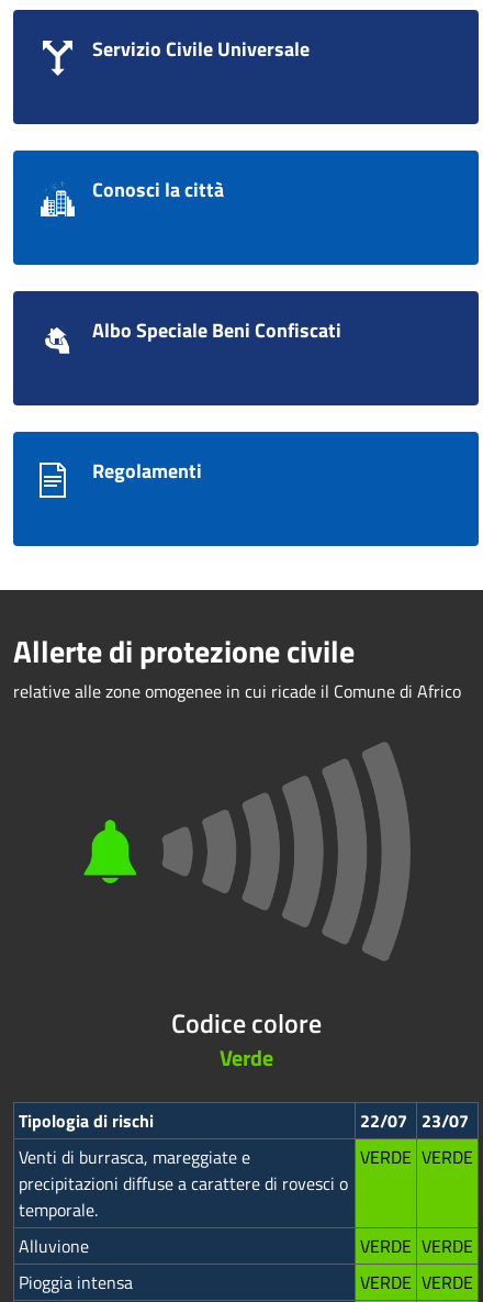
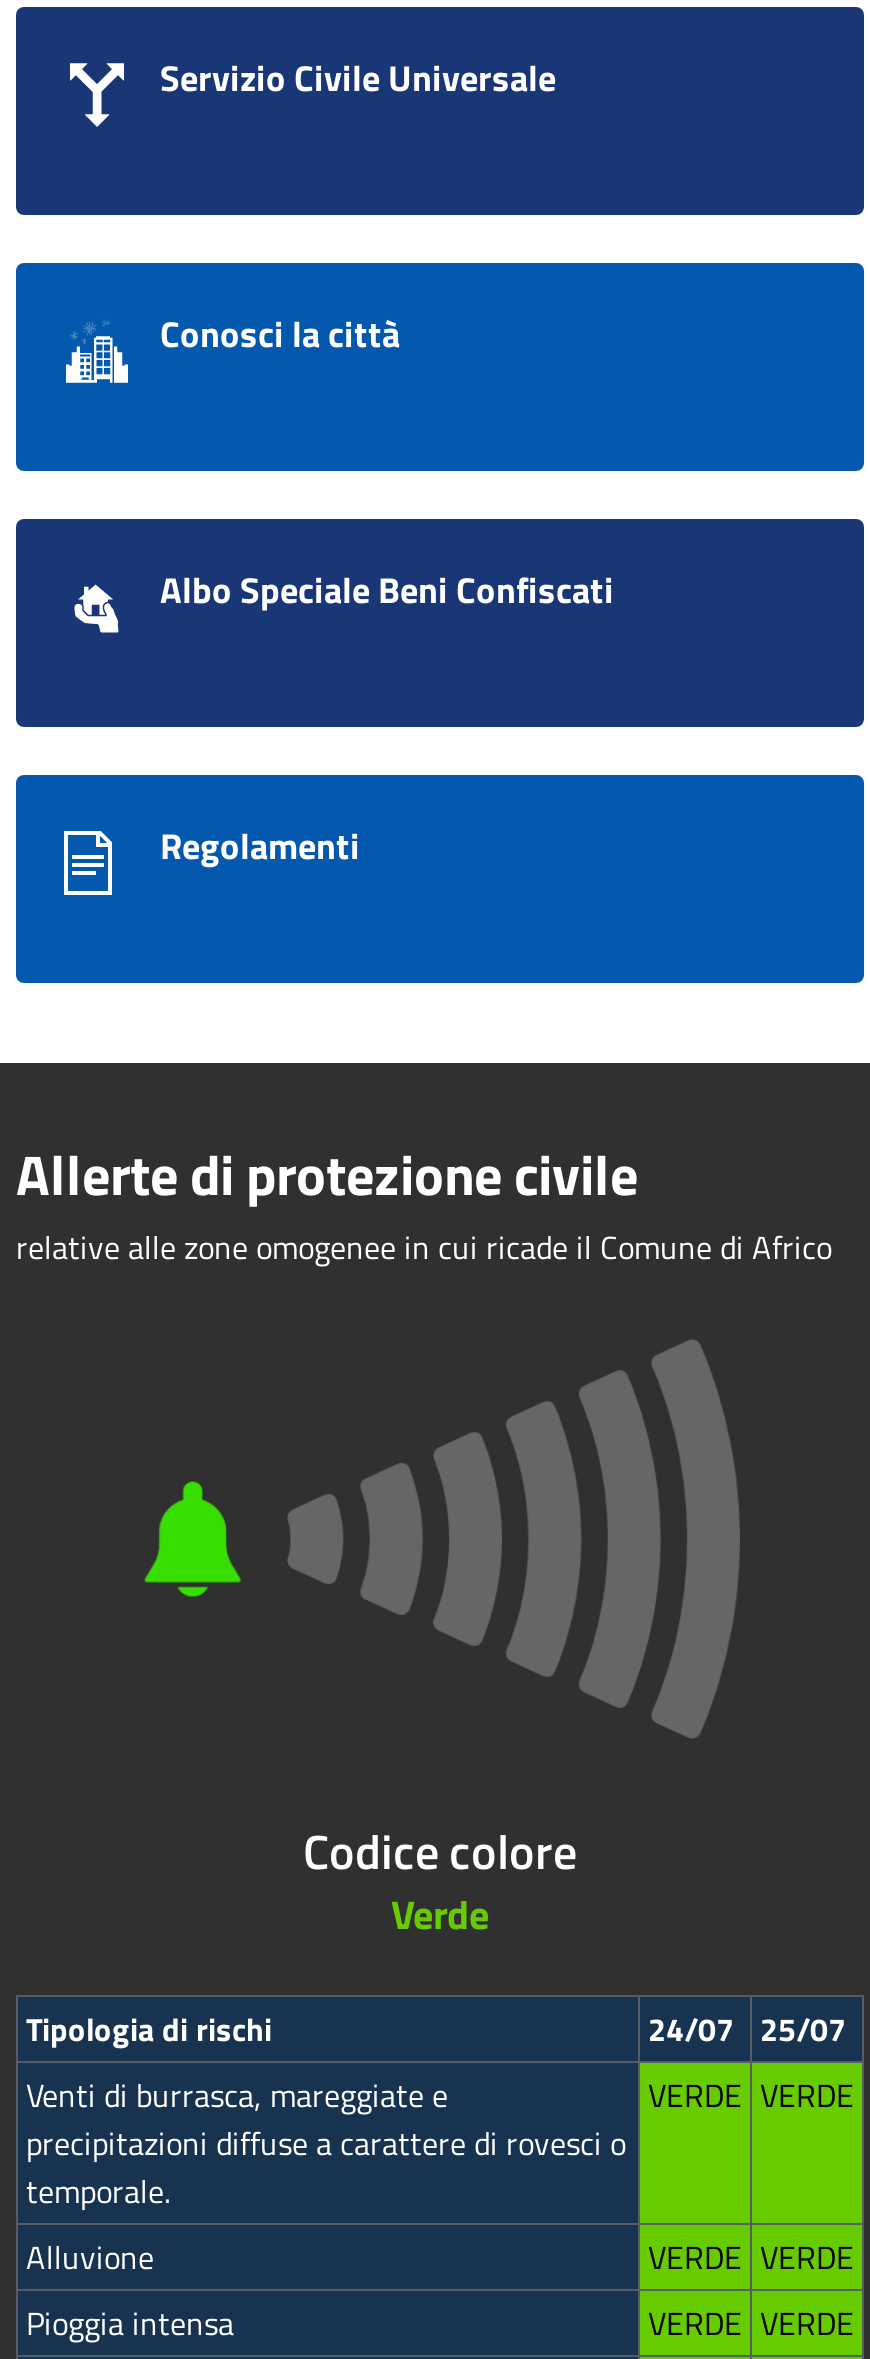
[360,1108,469,1134] 22/07 23/07 -> [648,2005,846,2053] 24/07 25/07

